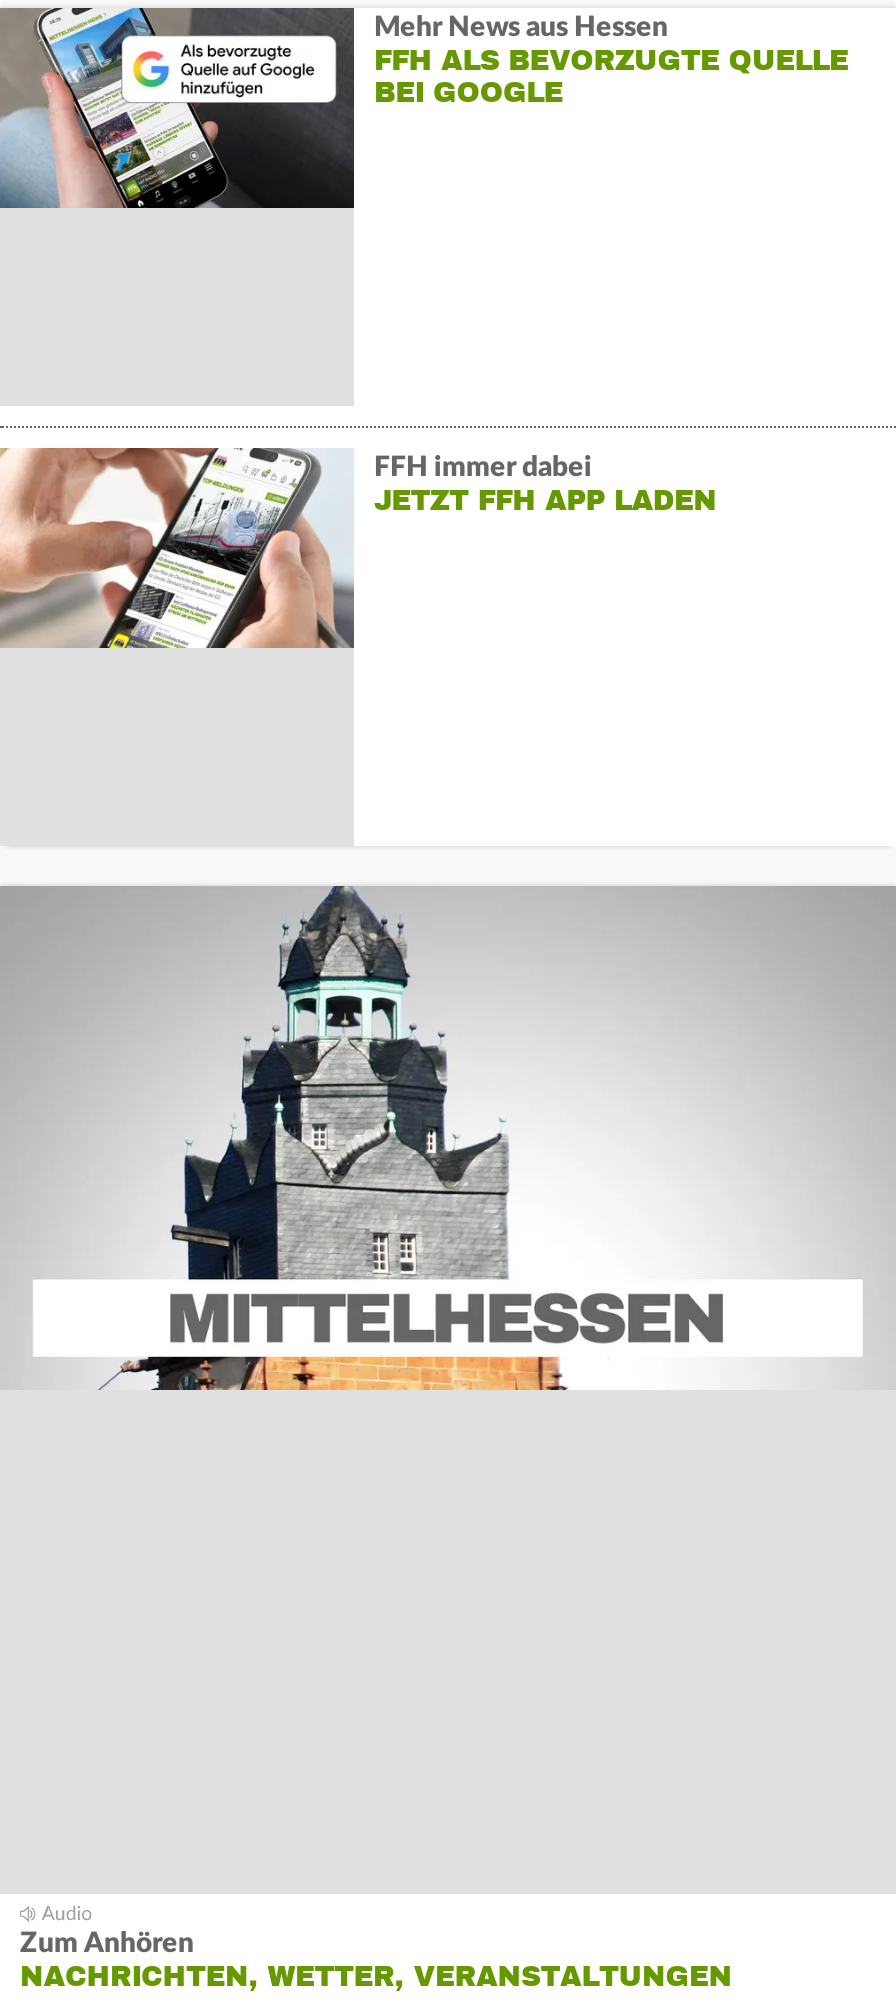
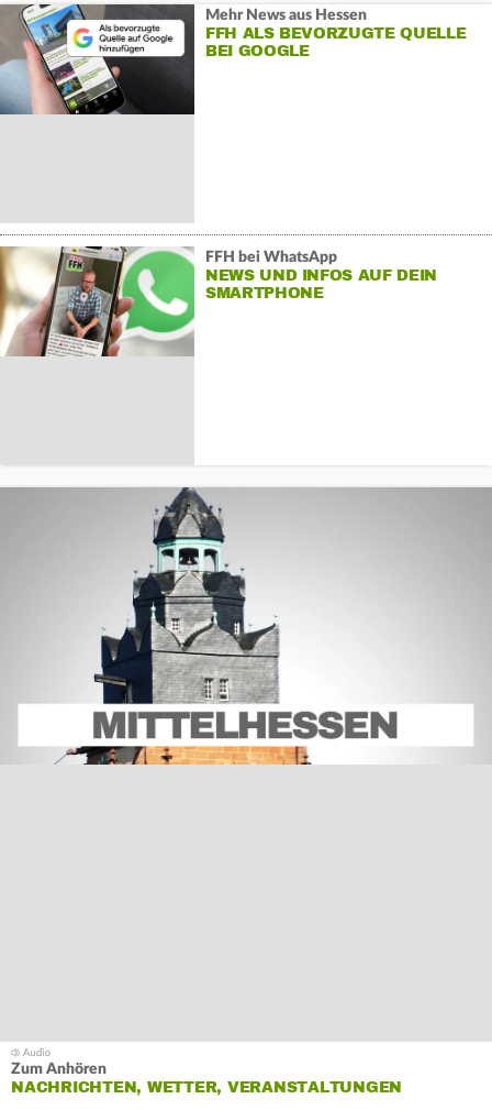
[6,446,717,650] [image] | FFH immer dabei | JETZT FFH APP LADEN -> [3,245,437,358] [image] | FFH bei WhatsApp | NEWS UND INFOS AUF DEIN | SMARTPHONE

